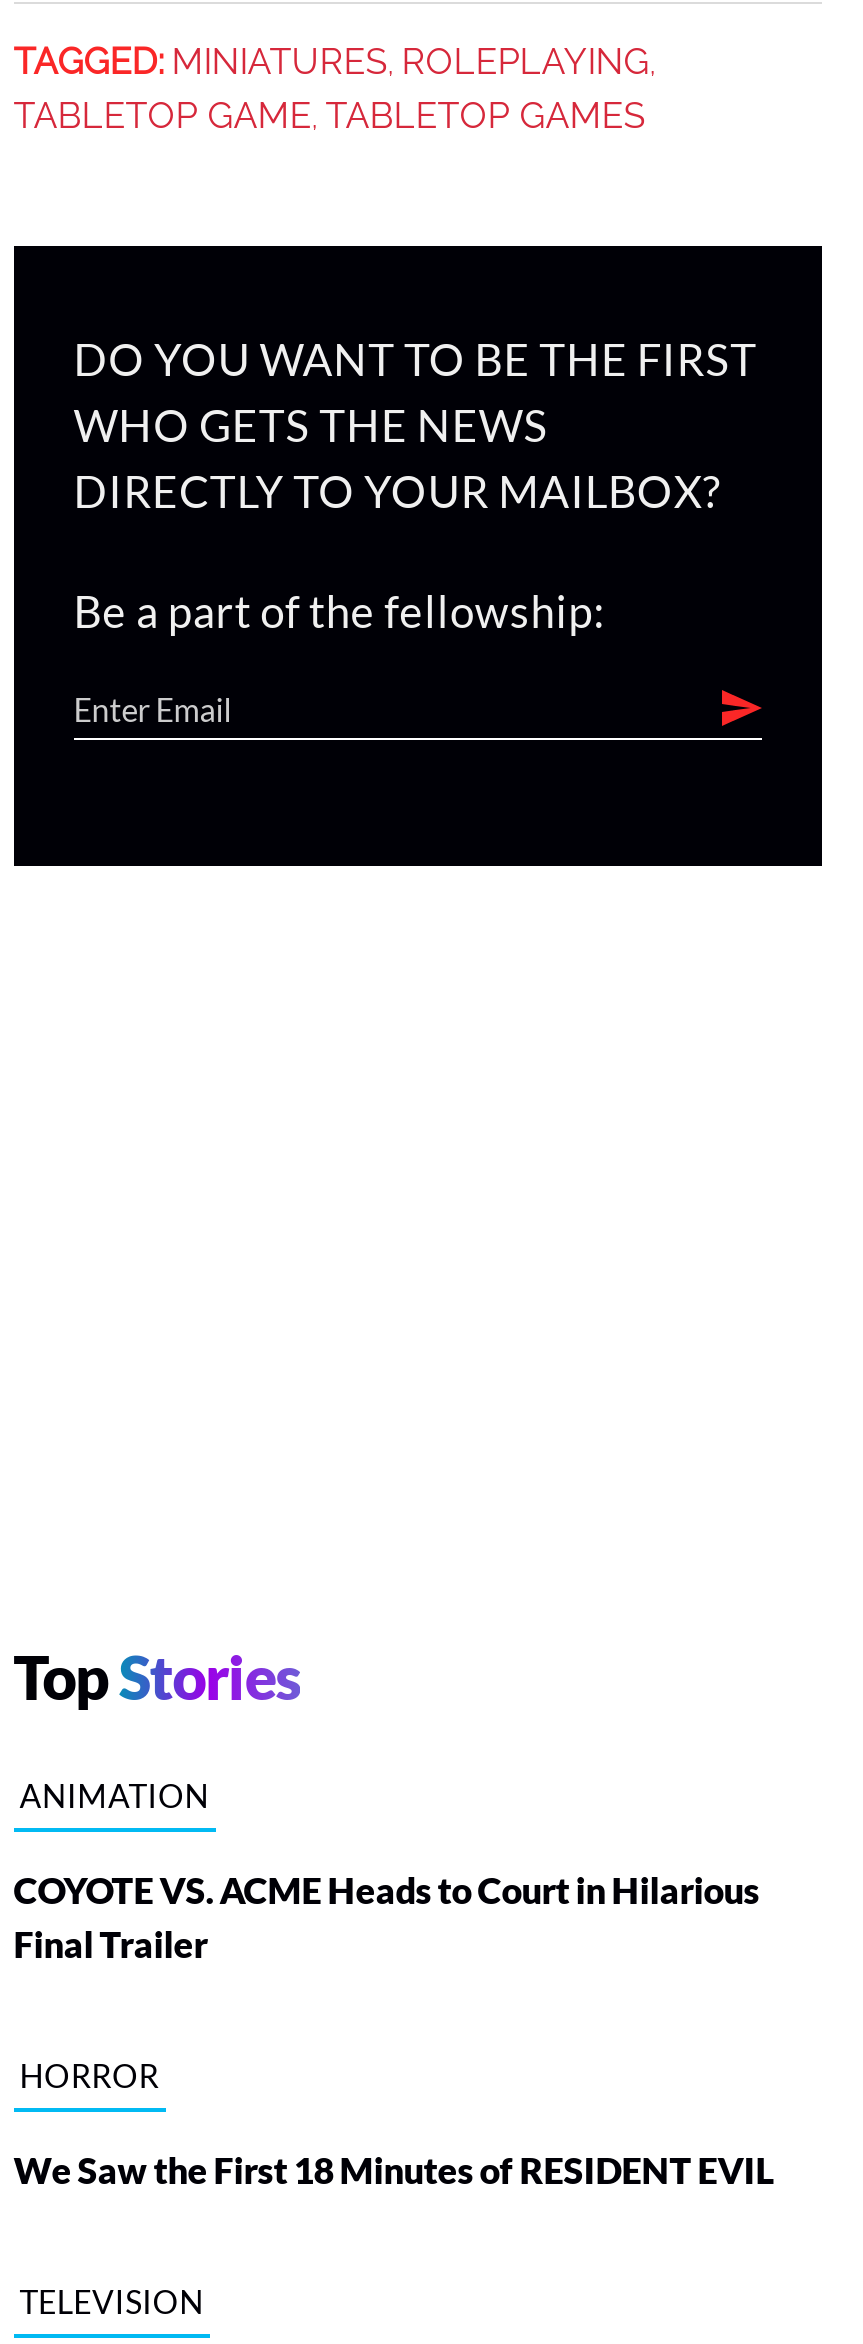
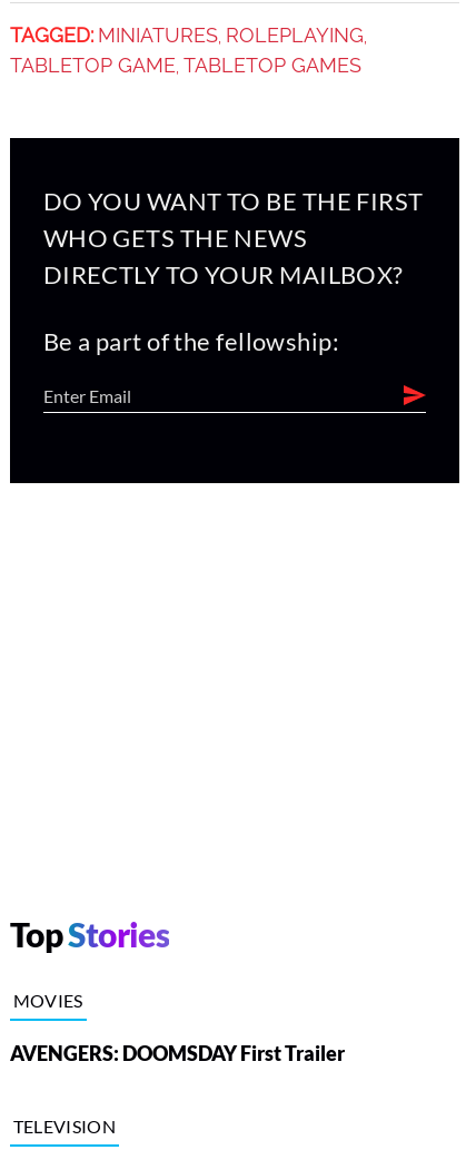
[13,1776,773,2192] ANIMATION | COYOTE VS. ACME Heads to Court in Hilarious | Final Trailer | HORROR | We Saw the First 18 Minutes of RESIDENT EVIL -> [10,990,344,1065] MOVIES | AVENGERS: DOOMSDAY First Trailer

